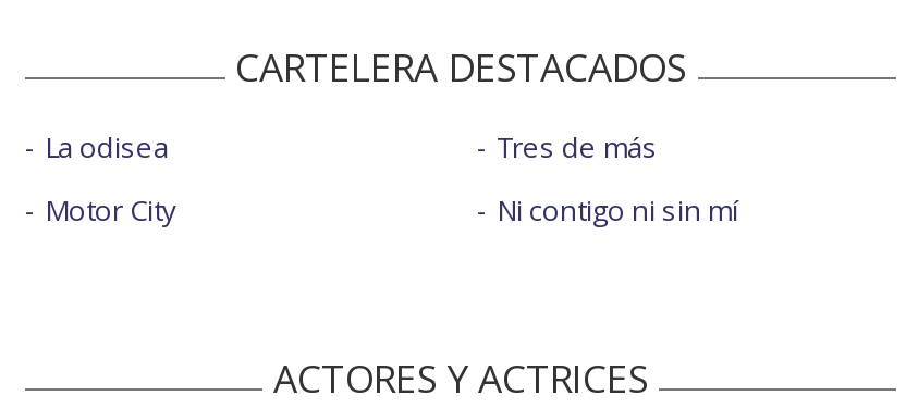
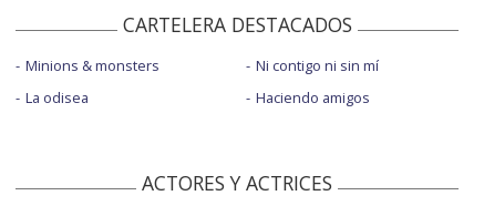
moved [45,127,169,166] -> [25,87,89,107]: La odisea
[497,127,658,166] Tres de más -> none
none -> [255,87,369,107] Haciendo amigos
[45,190,175,229] Motor City -> none
moved [497,190,738,229] -> [255,55,378,75]: Ni contigo ni sin mí
none -> [25,55,159,75] Minions & monsters

